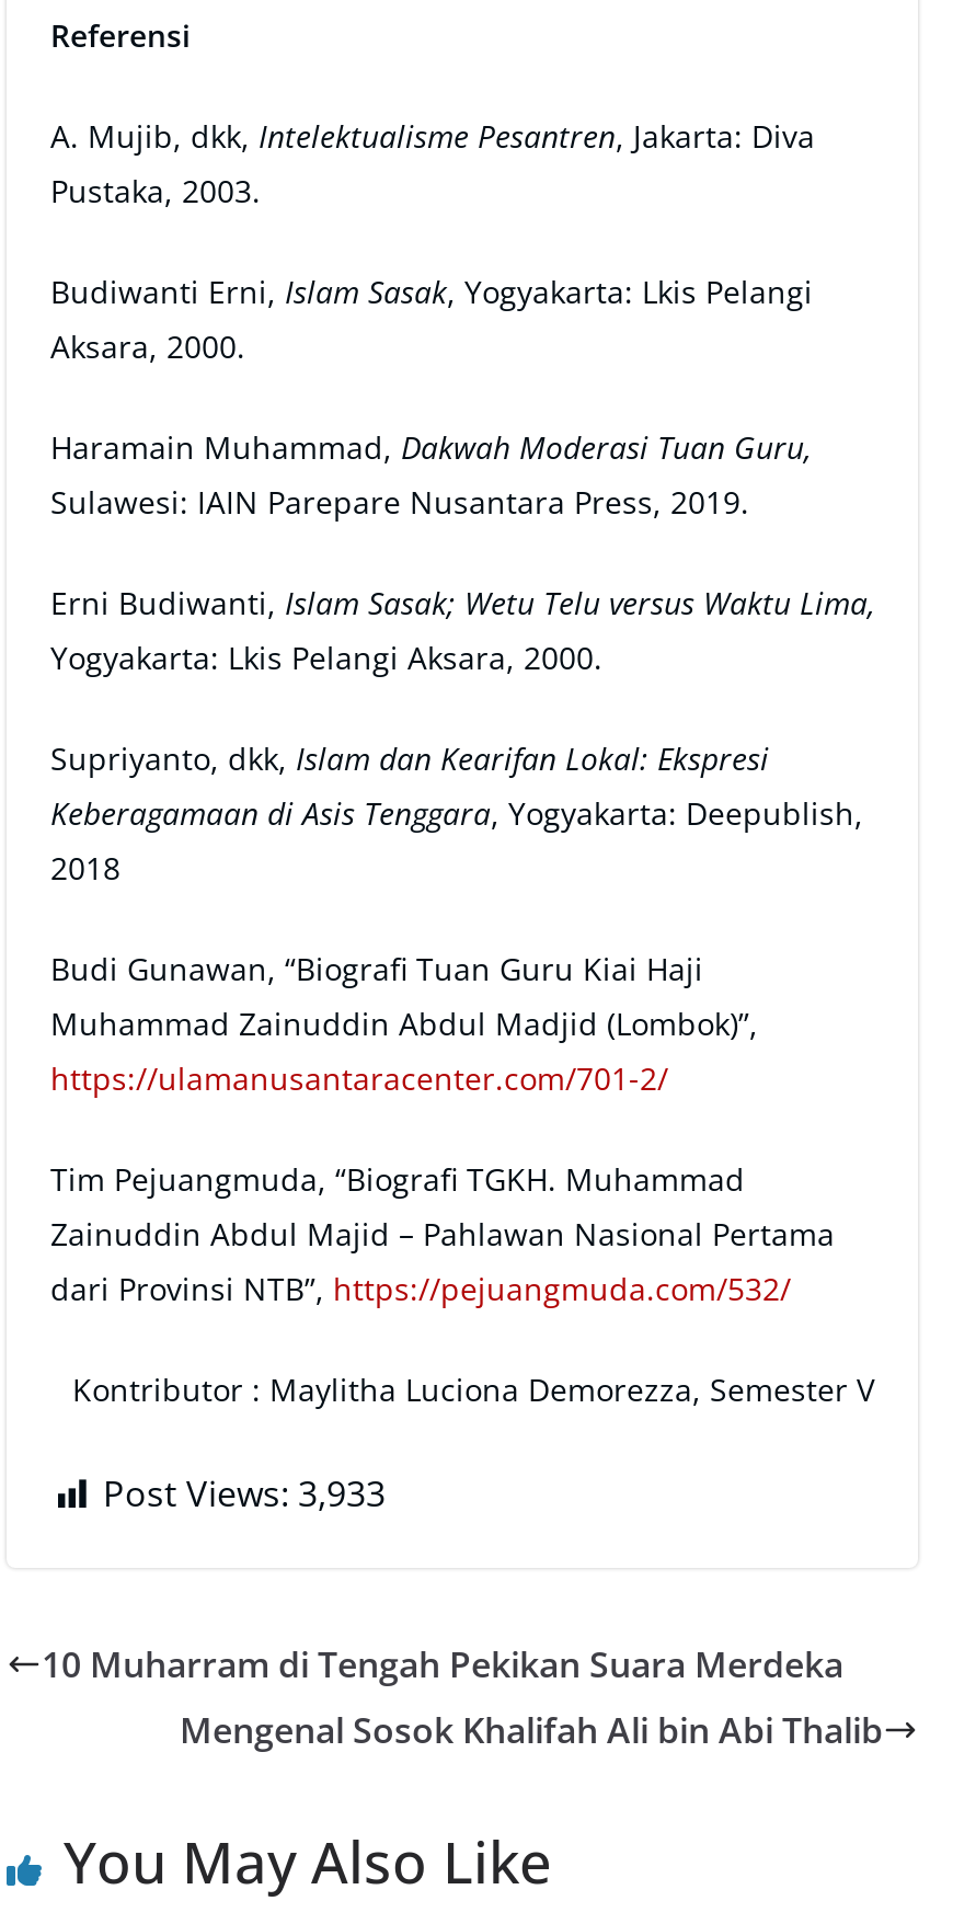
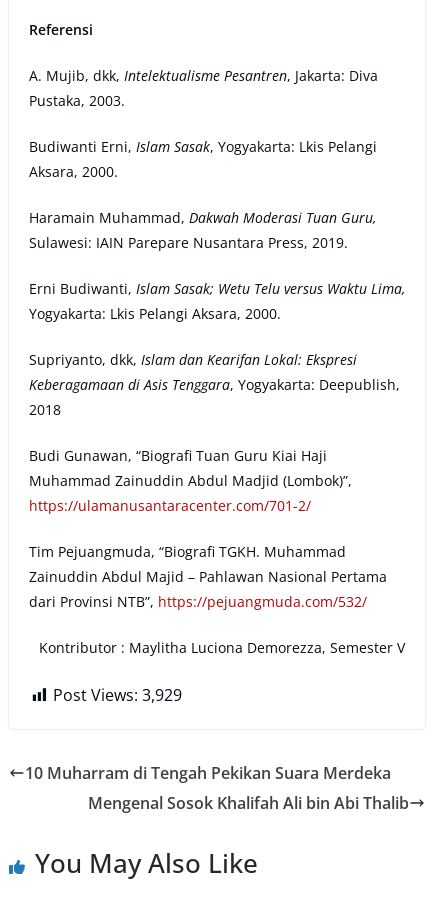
[103,1469,386,1518] Post Views: 3,933 -> [53,684,182,706] Post Views: 3,929

